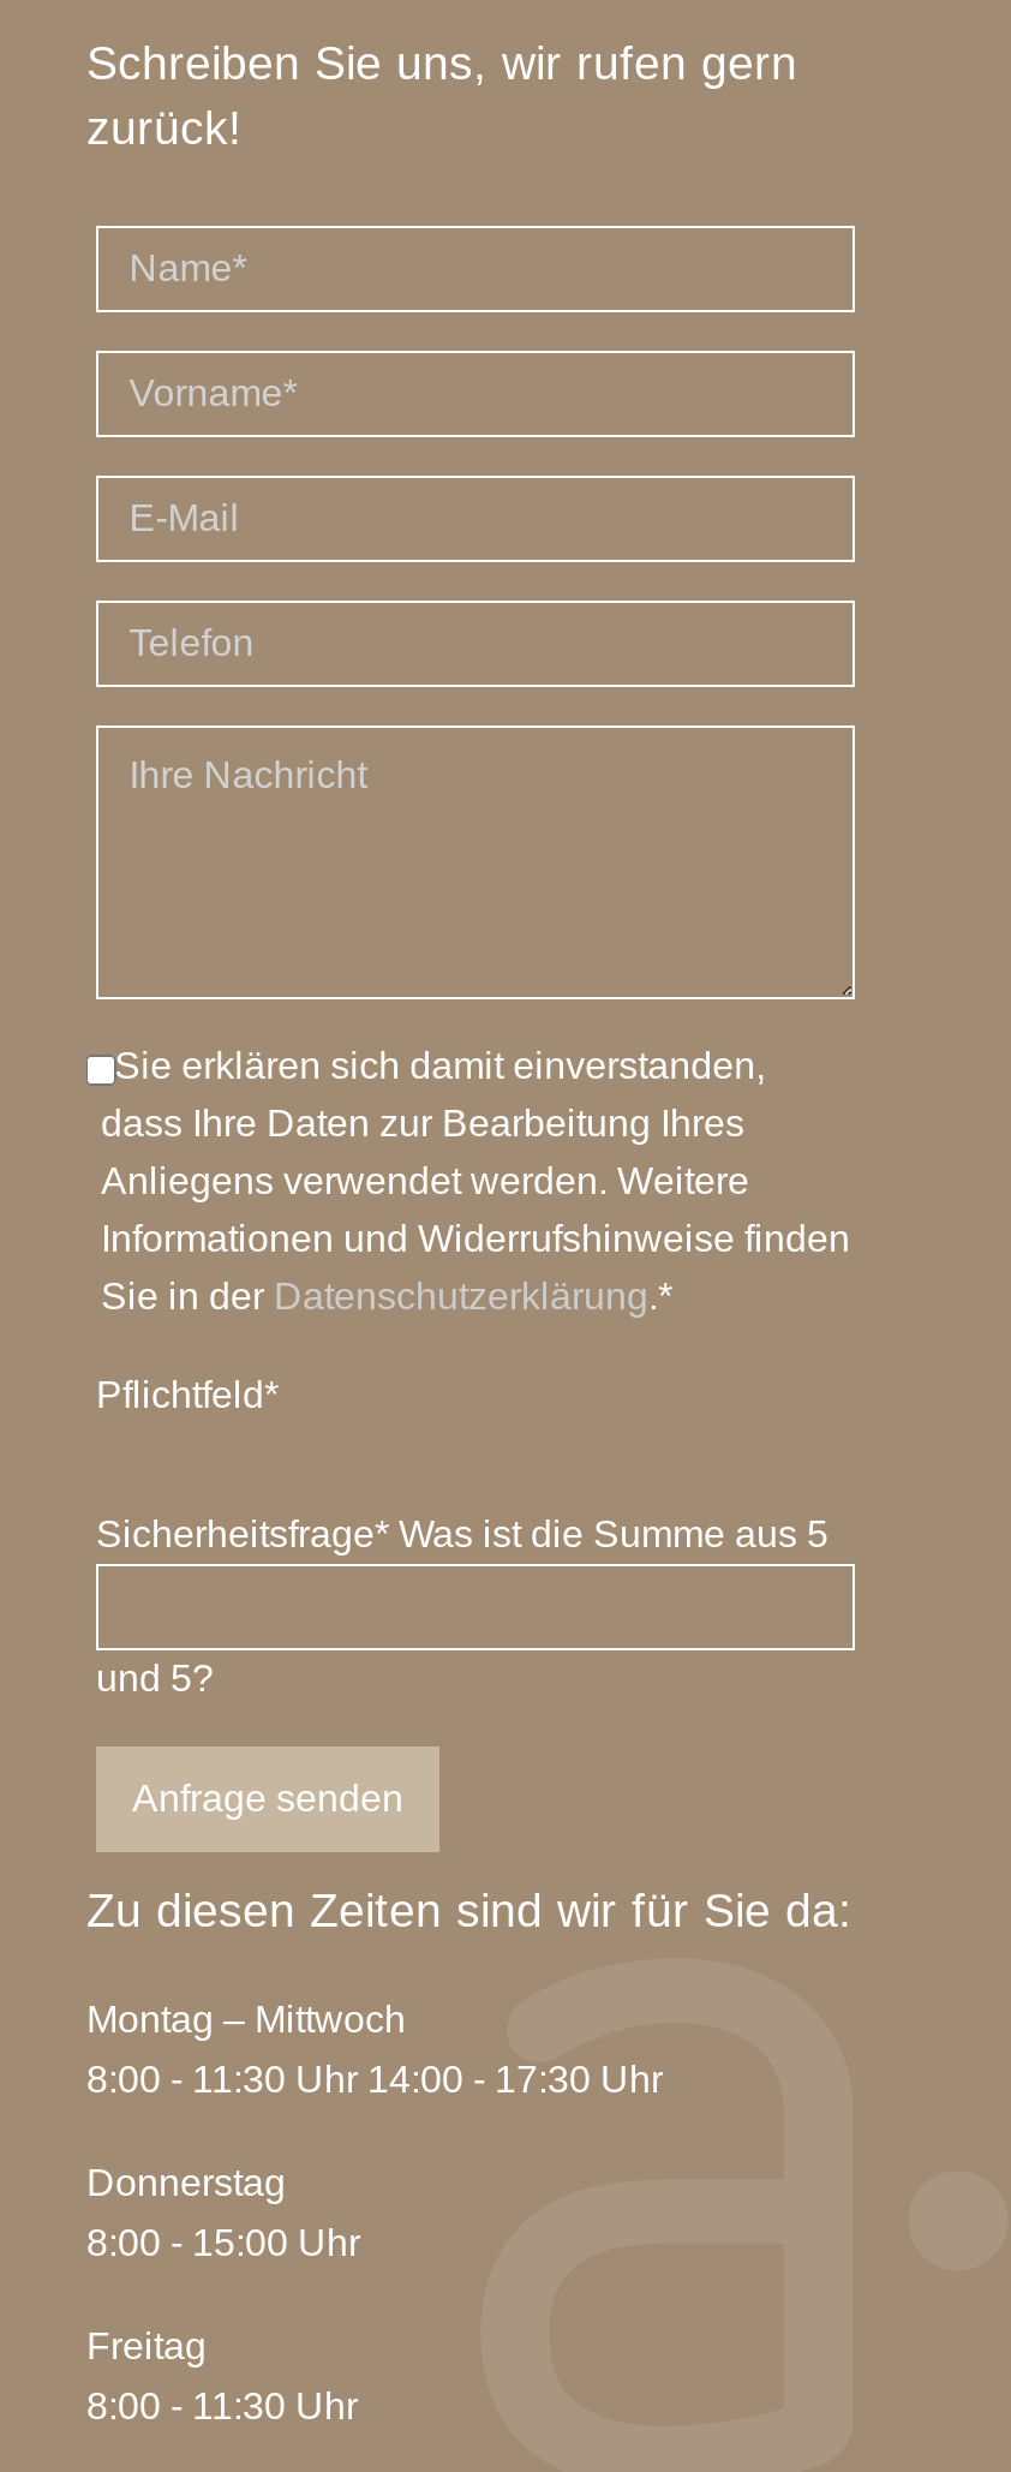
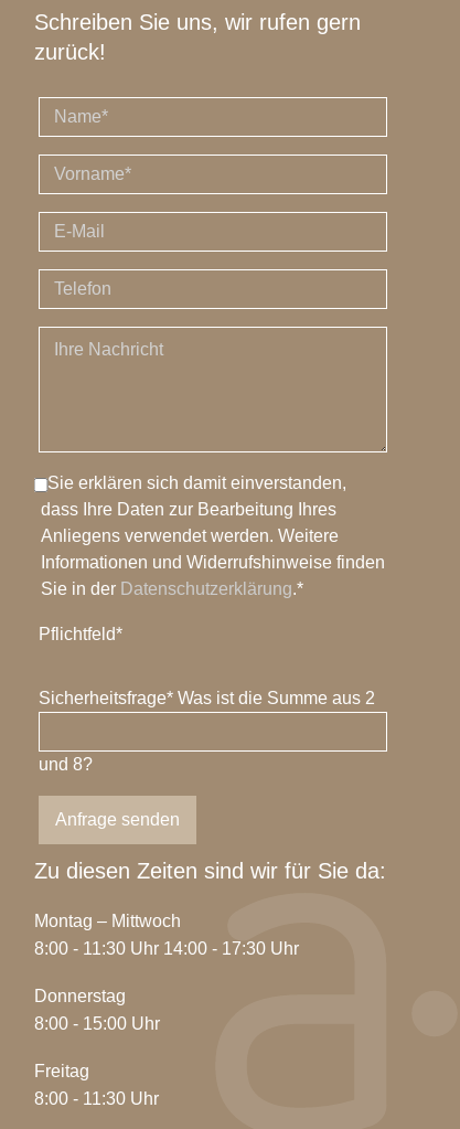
[96,1513,828,1554] Sicherheitsfrage* Was ist die Summe aus 5 -> [39,689,375,707] Sicherheitsfrage* Was ist die Summe aus 2
[96,1658,214,1698] und 5? -> [39,755,93,774] und 8?

